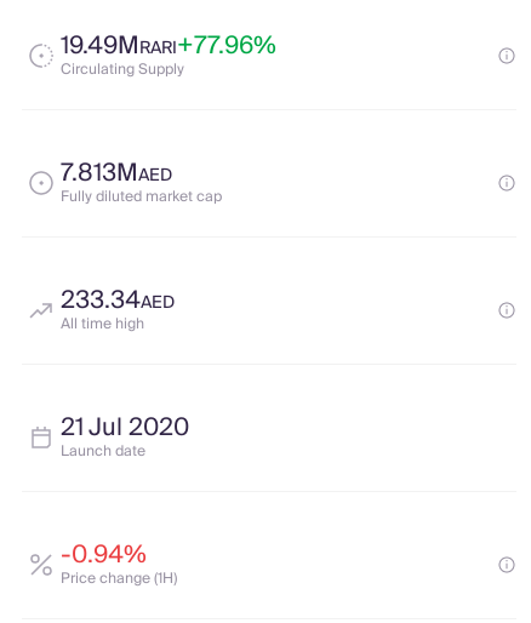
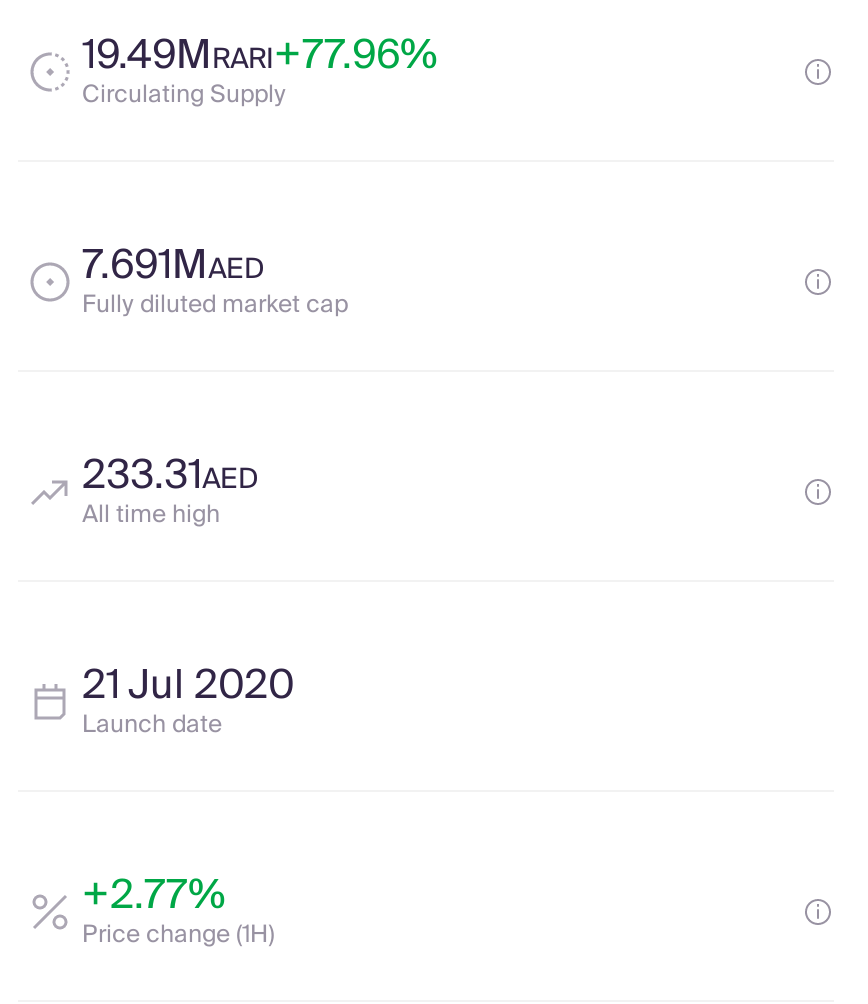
[61,153,172,194] 7.813MAED -> [82,232,264,300] 7.691MAED
[61,280,175,321] 233.34AED -> [82,442,258,510] 233.31AED
[61,535,147,576] -0.94% -> [82,862,226,930] +2.77%

